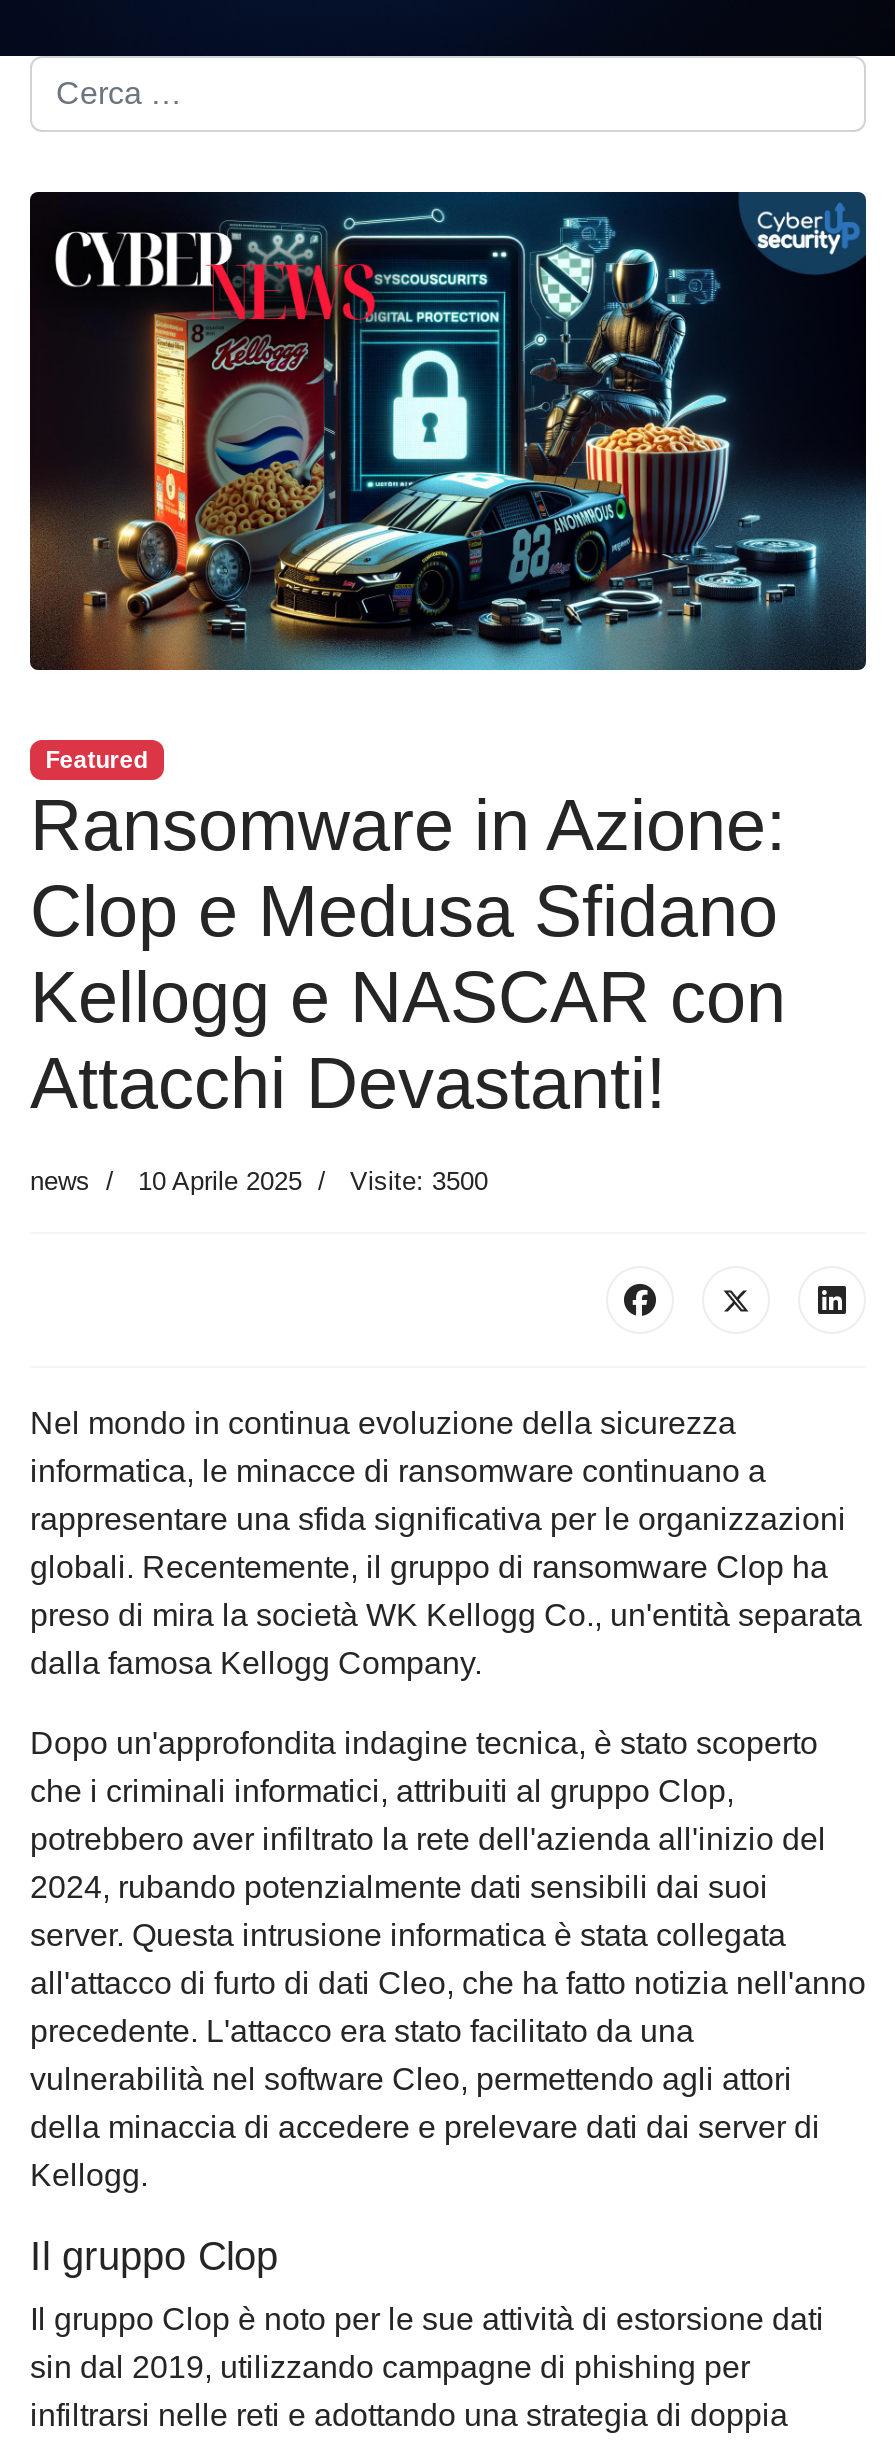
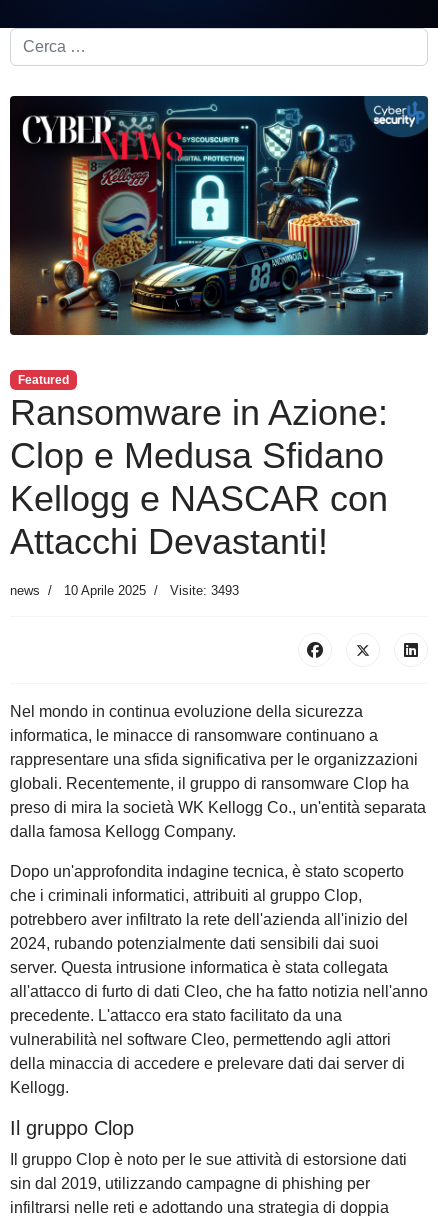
[30,1166,488,1196] news 10 Aprile 2025 Visite: 3500 -> [10,583,239,598] news 10 Aprile 2025 Visite: 3493

